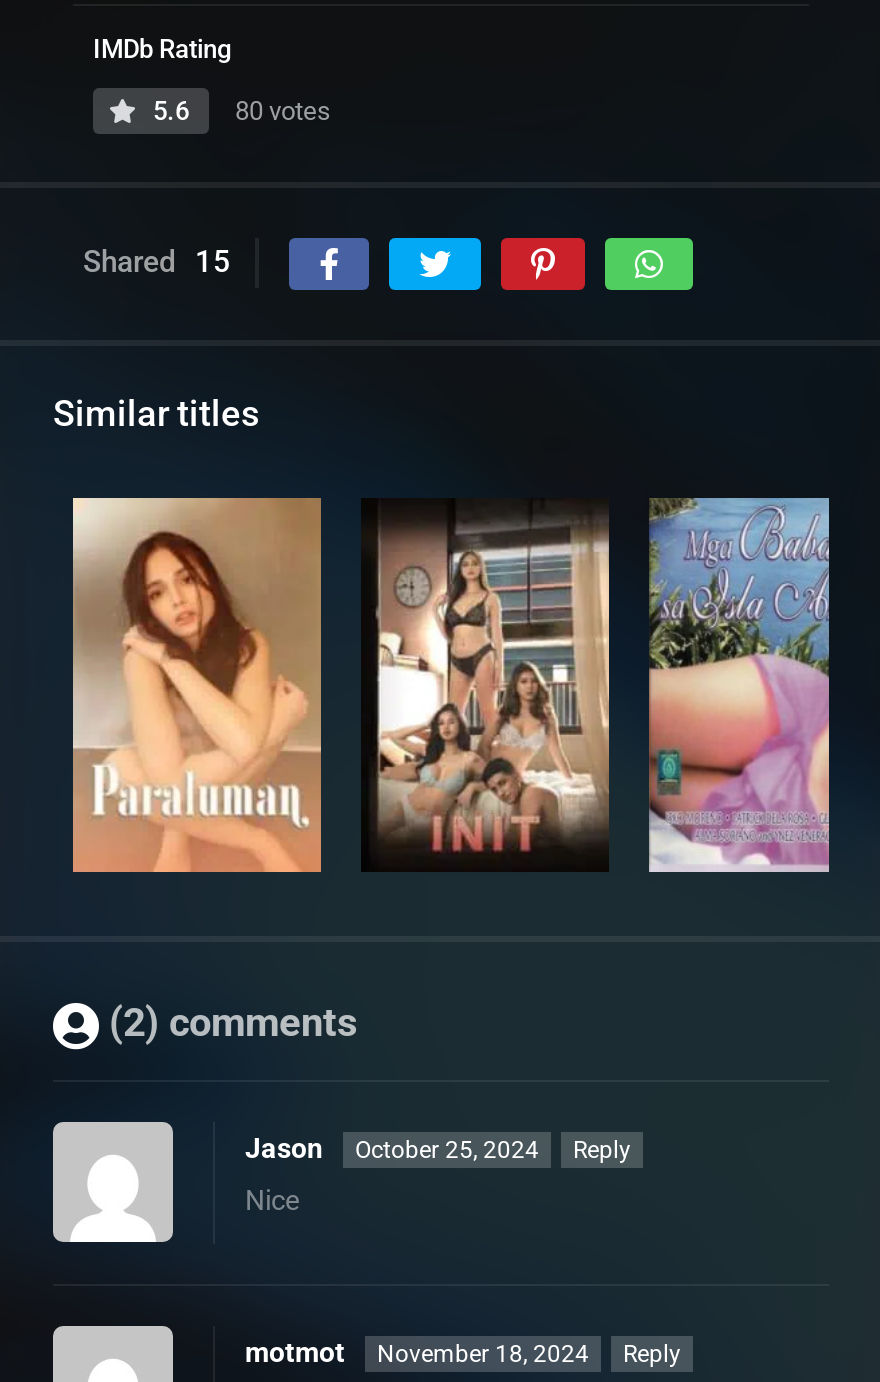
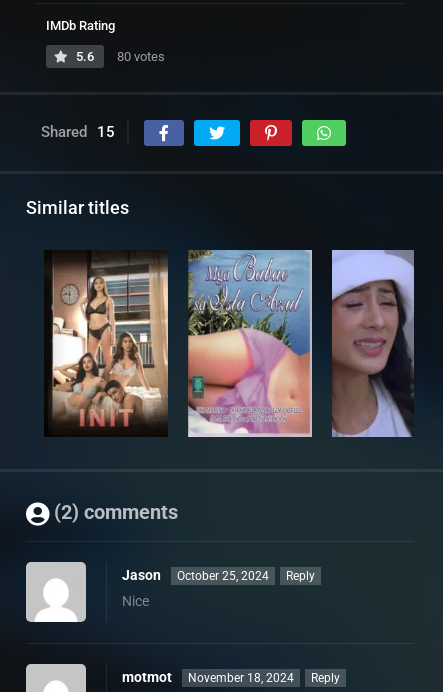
[71,496,337,874] [image] -> [36,250,169,437] [image]
[361,498,625,872] [image] -> [181,249,313,438] [image]
[647,498,831,874] [image] -> [324,249,414,437] [image]

